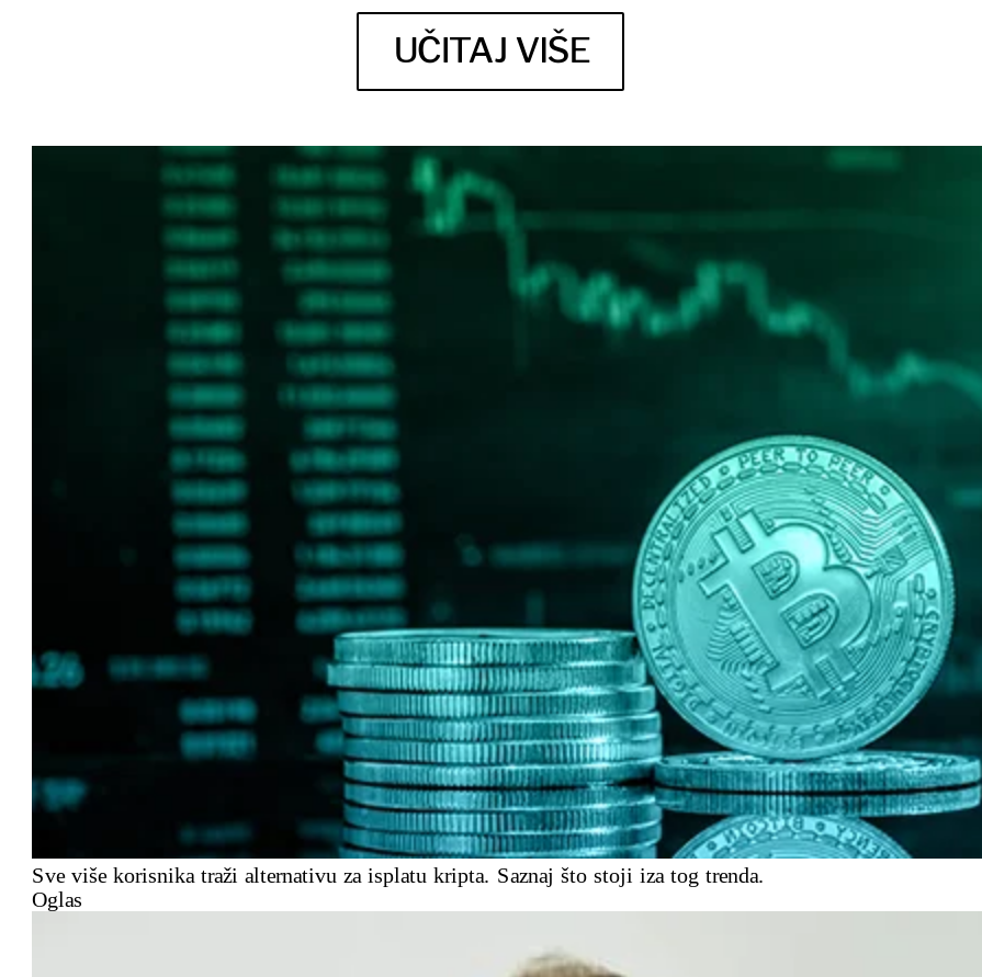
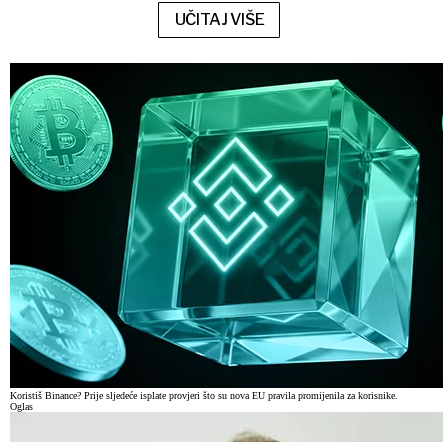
[30,146,975,886] [image] | Sve više korisnika traži alternativu za isplatu kripta. Saznaj što stoji iza tog trenda. -> [9,63,440,400] [image] | Koristiš Binance? Prije sljedeće isplate provjeri što su nova EU pravila promijenila za korisnike.

